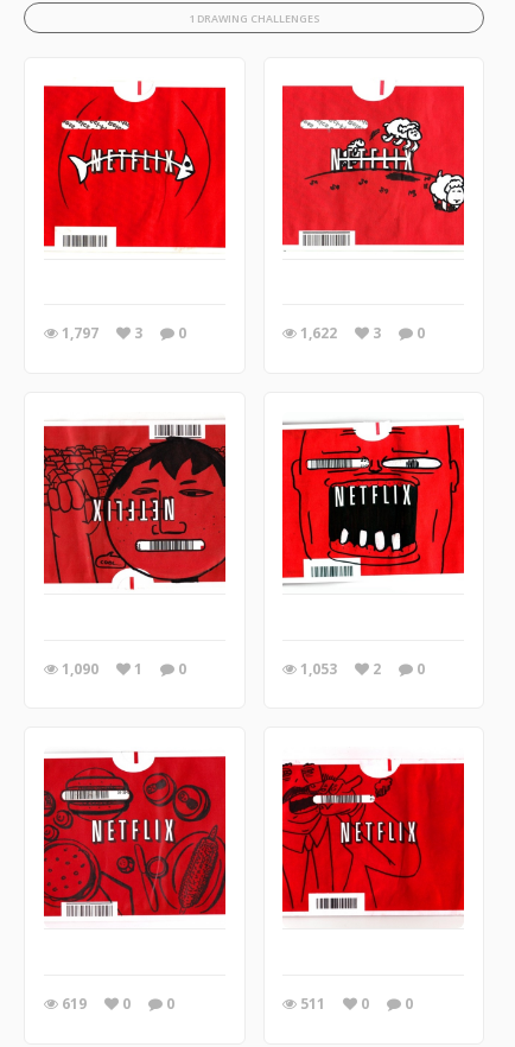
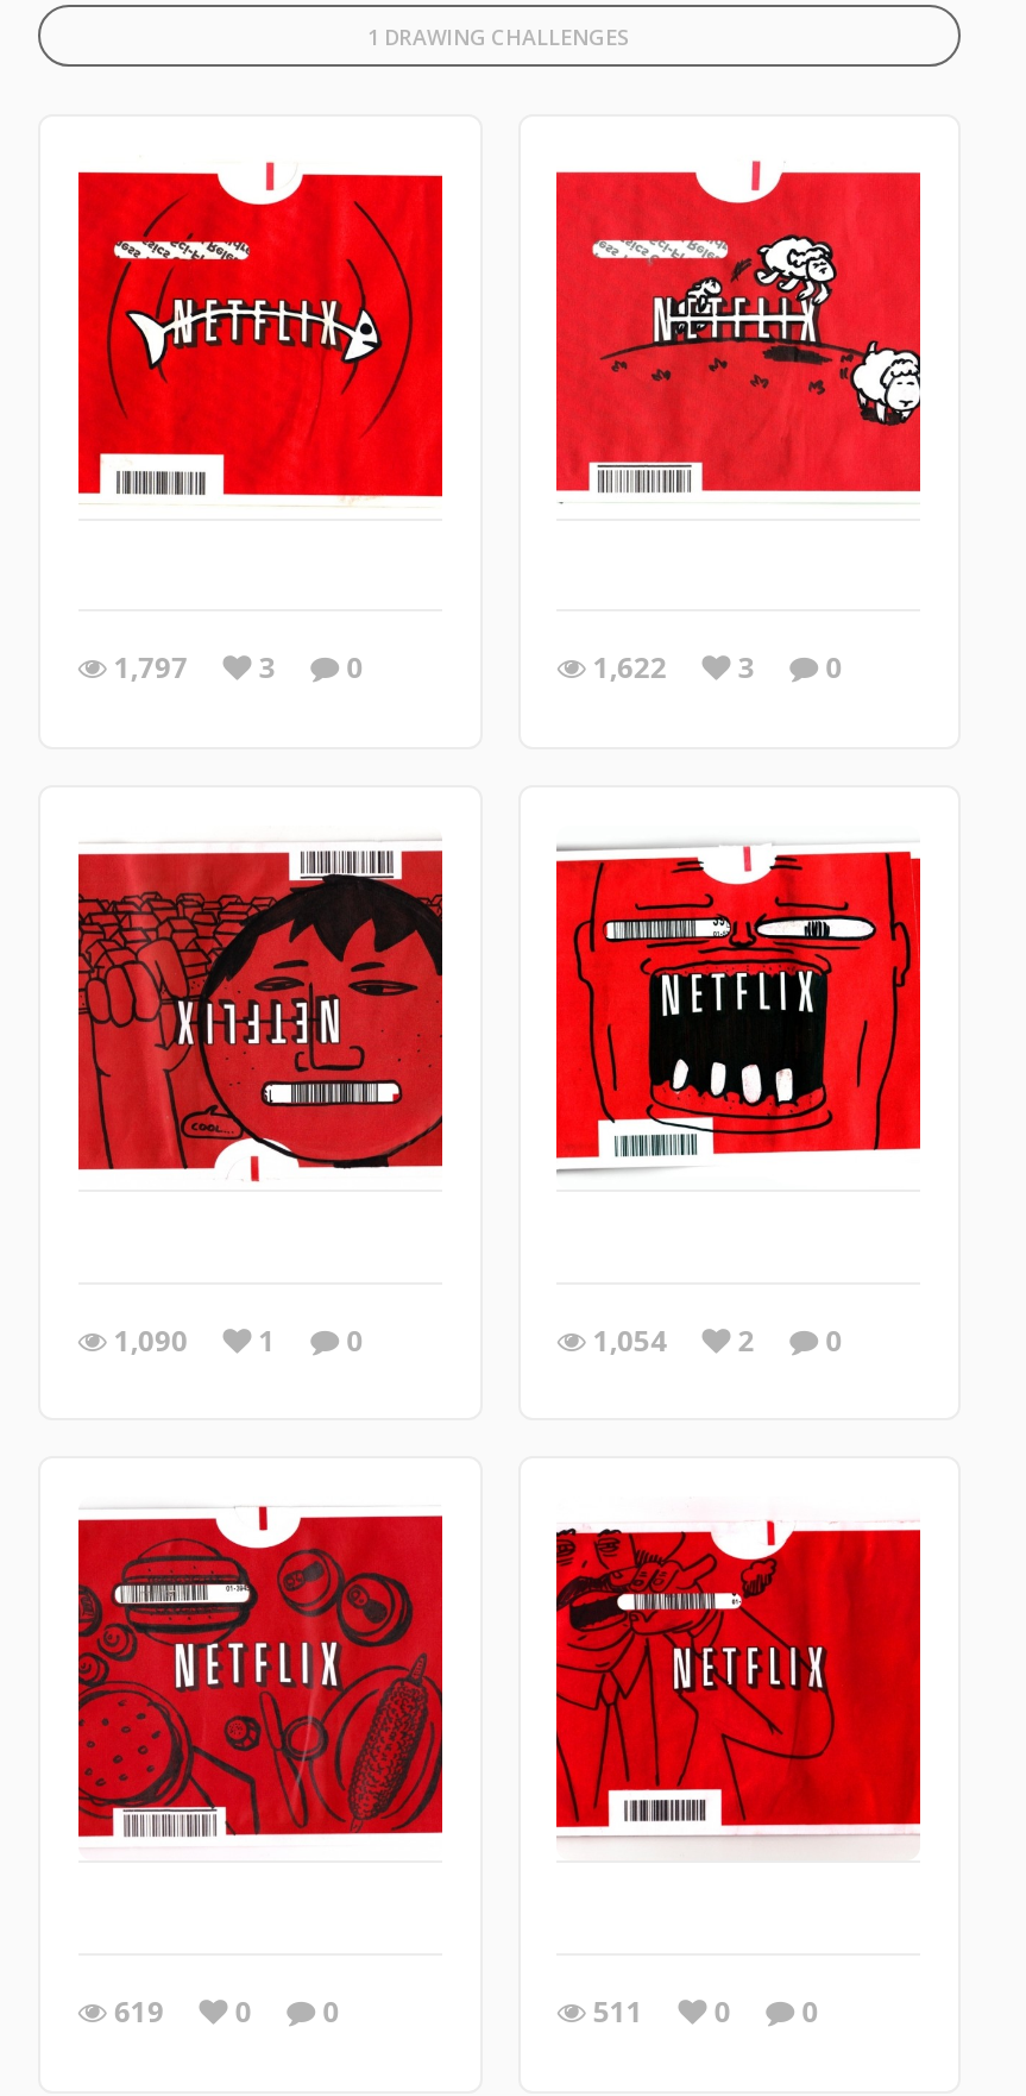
[297,658,425,678] 1,053 2 0 -> [586,1319,842,1360] 1,054 2 0

